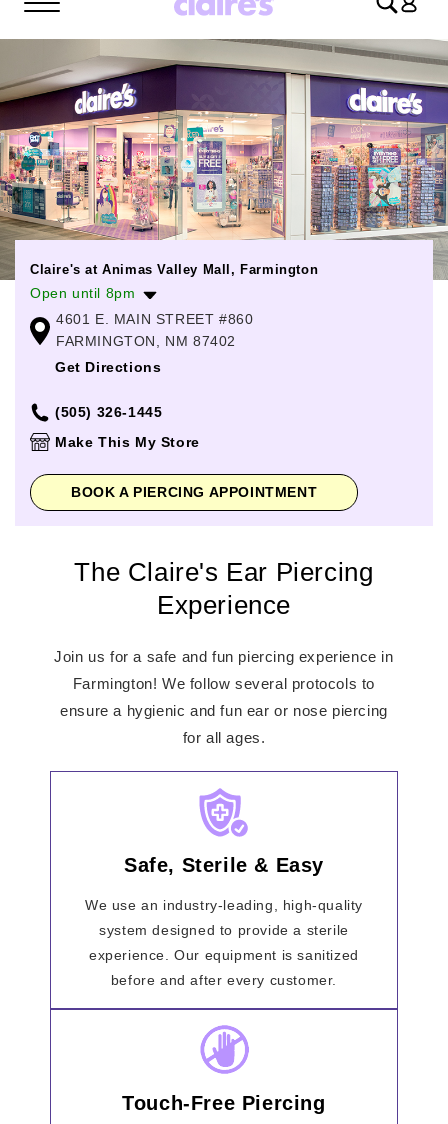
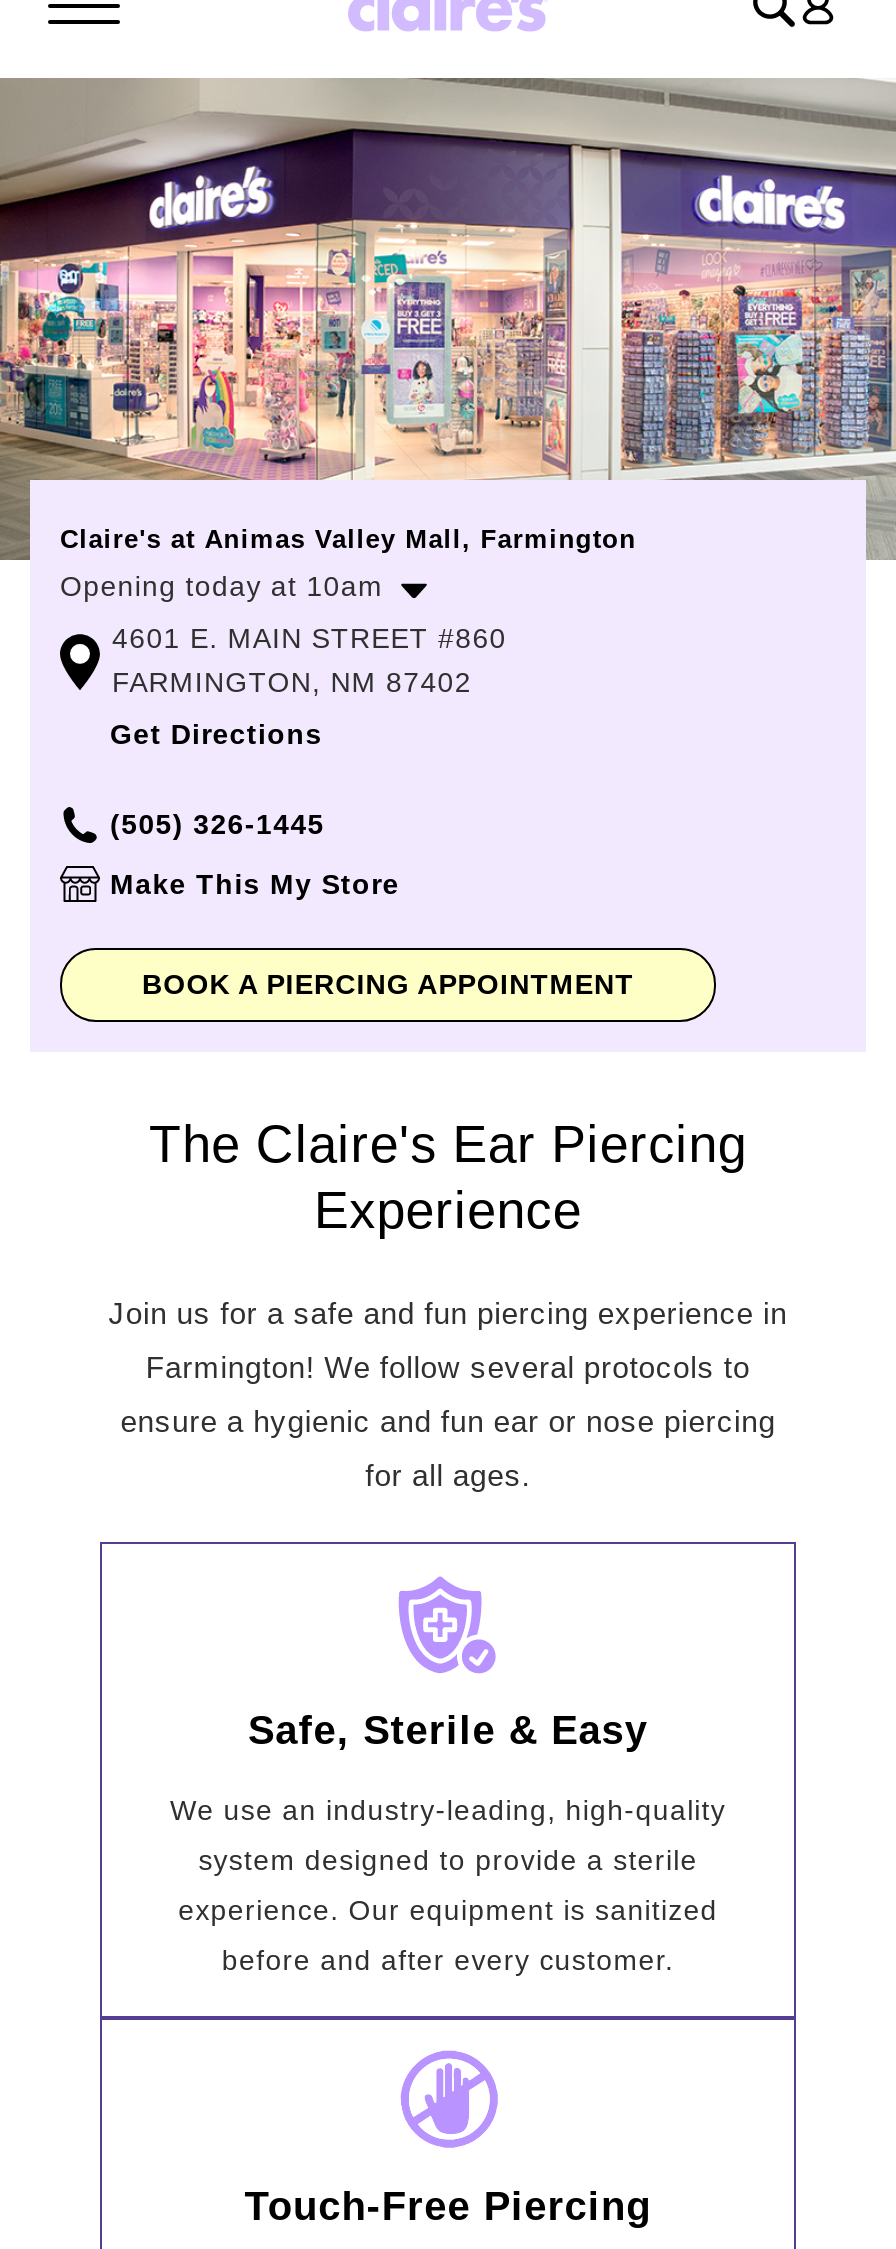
[30,285,135,301] Open until 8pm -> [60,570,383,602] Opening today at 10am

